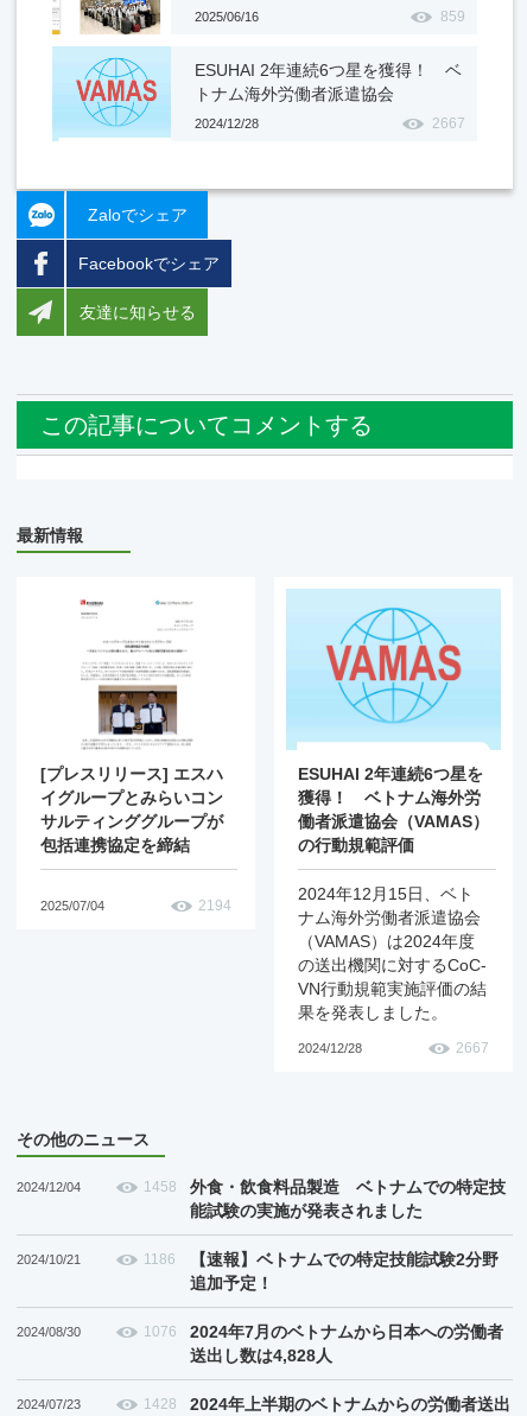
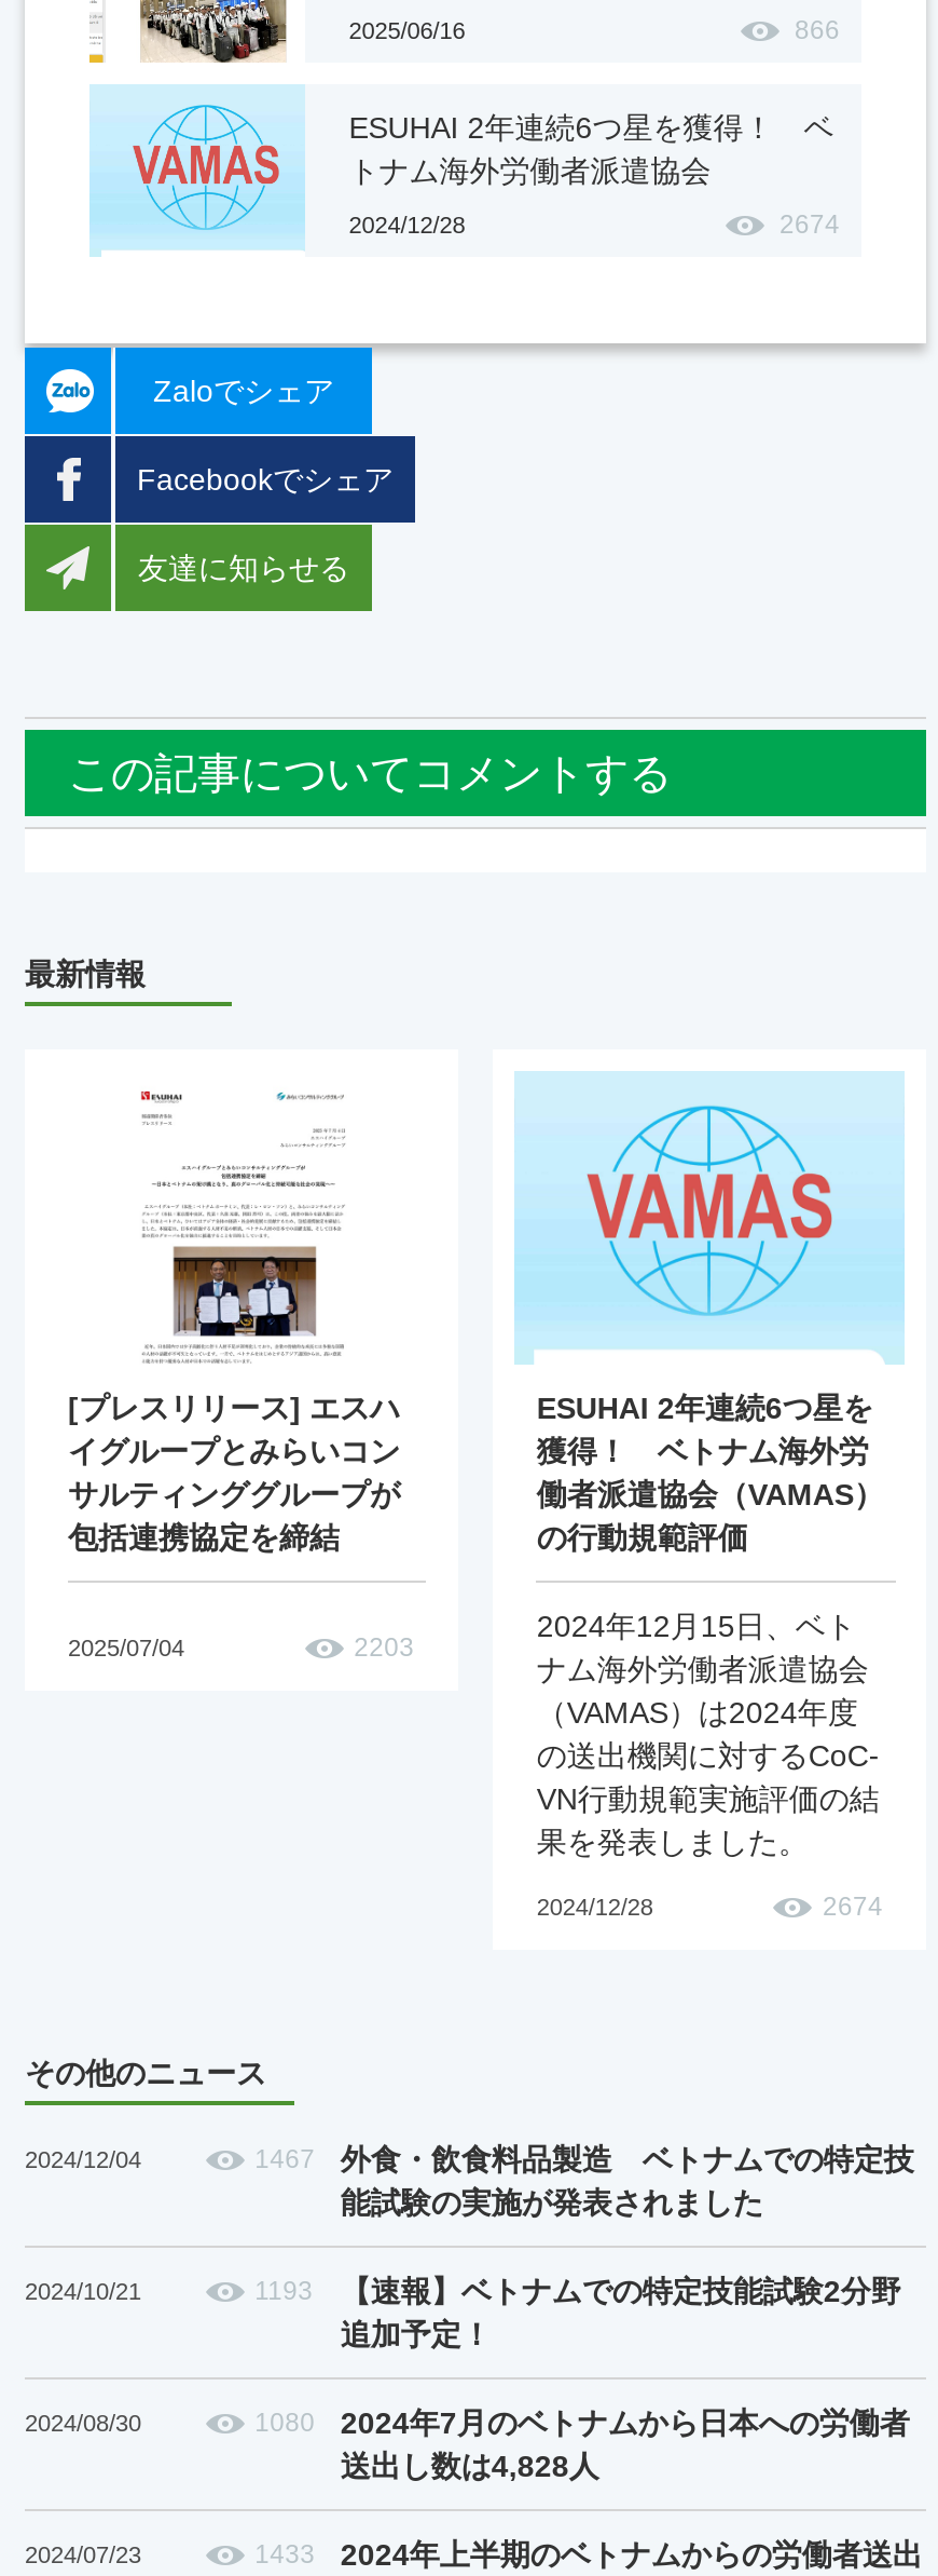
[440,9,465,25] 859 -> [795,16,840,46] 866
[432,115,465,132] 2667 -> [780,210,840,240] 2674
[198,897,231,914] 2194 -> [354,1632,414,1662] 2203
[456,1040,489,1056] 2667 -> [823,1891,883,1921] 2674
[143,1177,506,1196] 1458 外食・飲食料品製造 ベトナムでの特定技 -> [255,2142,914,2176] 1467 外食・飲食料品製造 ベトナムでの特定技
[143,1250,499,1269] 1186 【速報】ベトナムでの特定技能試験2分野 -> [255,2273,901,2308] 1193 【速報】ベトナムでの特定技能試験2分野
[143,1322,504,1341] 1076 2024年7月のベトナムから日本への労働者 -> [255,2405,910,2440] 1080 2024年7月のベトナムから日本への労働者
[143,1394,511,1413] 1428 2024年上半期のベトナムからの労働者送出 -> [255,2537,922,2571] 1433 2024年上半期のベトナムからの労働者送出

